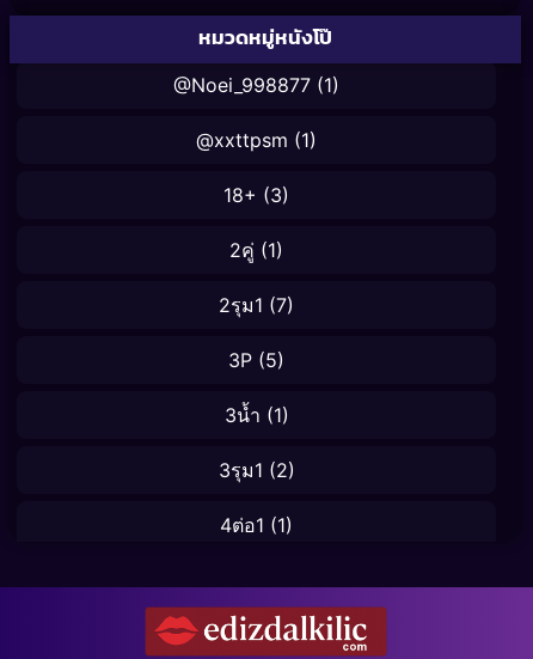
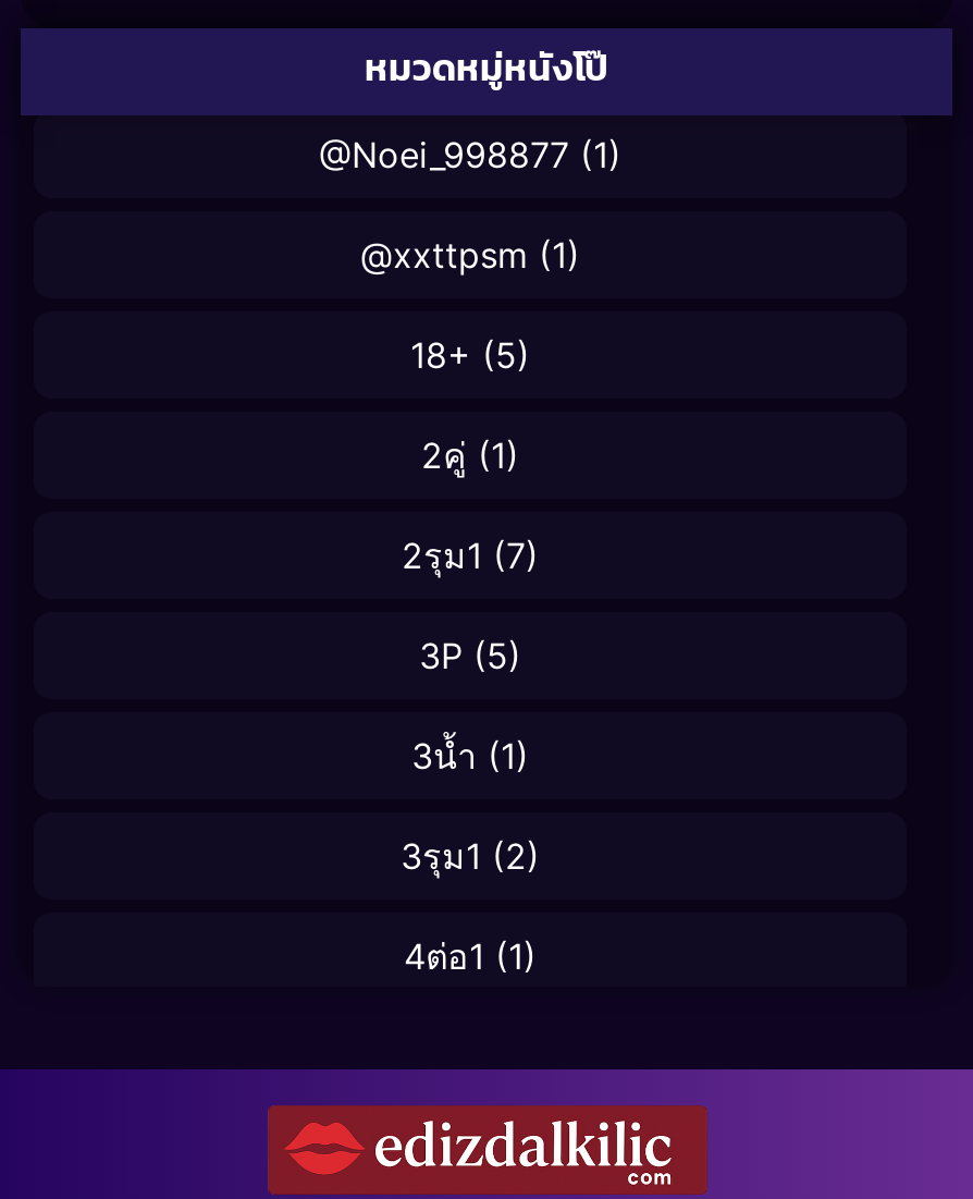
[223,183,289,207] 18+ (3) -> [410,333,530,376] 18+ (5)

